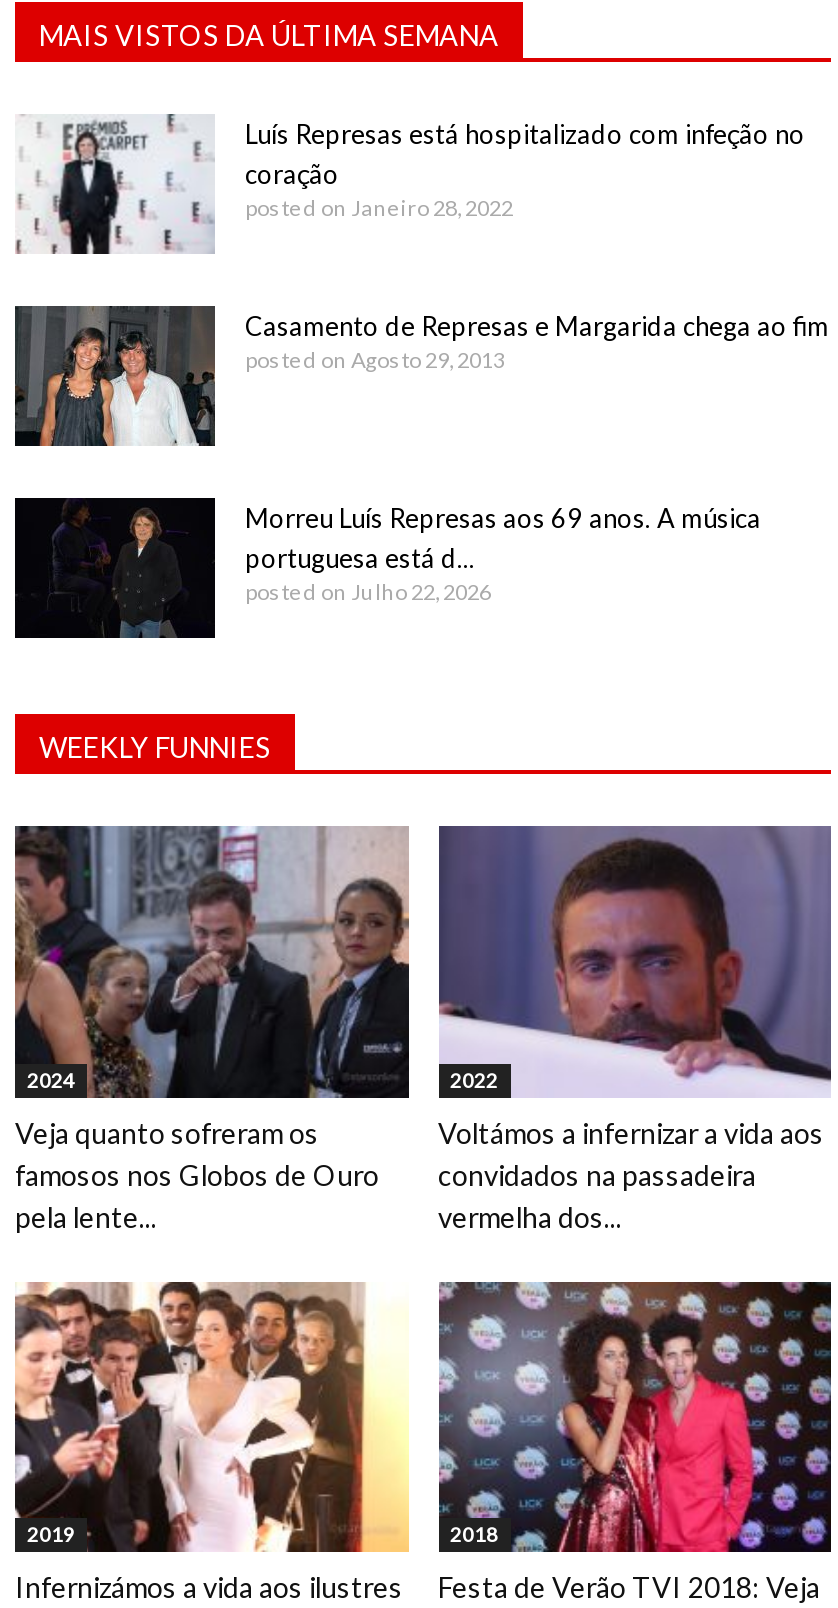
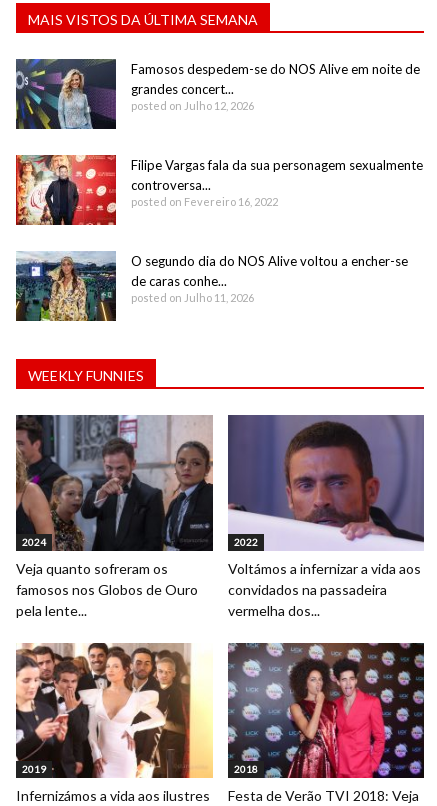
[15,114,805,256] [image] | Luís Represas está hospitalizado com infeção no | coração | posted on Janeiro 28, 2022 -> [15,58,420,130] [image] | Famosos despedem-se do NOS Alive em noite de | grandes concert... | posted on Julho 12, 2026
[13,304,829,448] [image] | Casamento de Represas e Margarida chega ao fim | posted on Agosto 29, 2013 -> [15,154,423,226] [image] | Filipe Vargas fala da sua personagem sexualmente | controversa... | posted on Fevereiro 16, 2022
[13,496,761,640] [image] | Morreu Luís Represas aos 69 anos. A música | portuguesa está d... | posted on Julho 22, 2026 -> [15,251,408,322] [image] | O segundo dia do NOS Alive voltou a encher-se | de caras conhe... | posted on Julho 11, 2026

